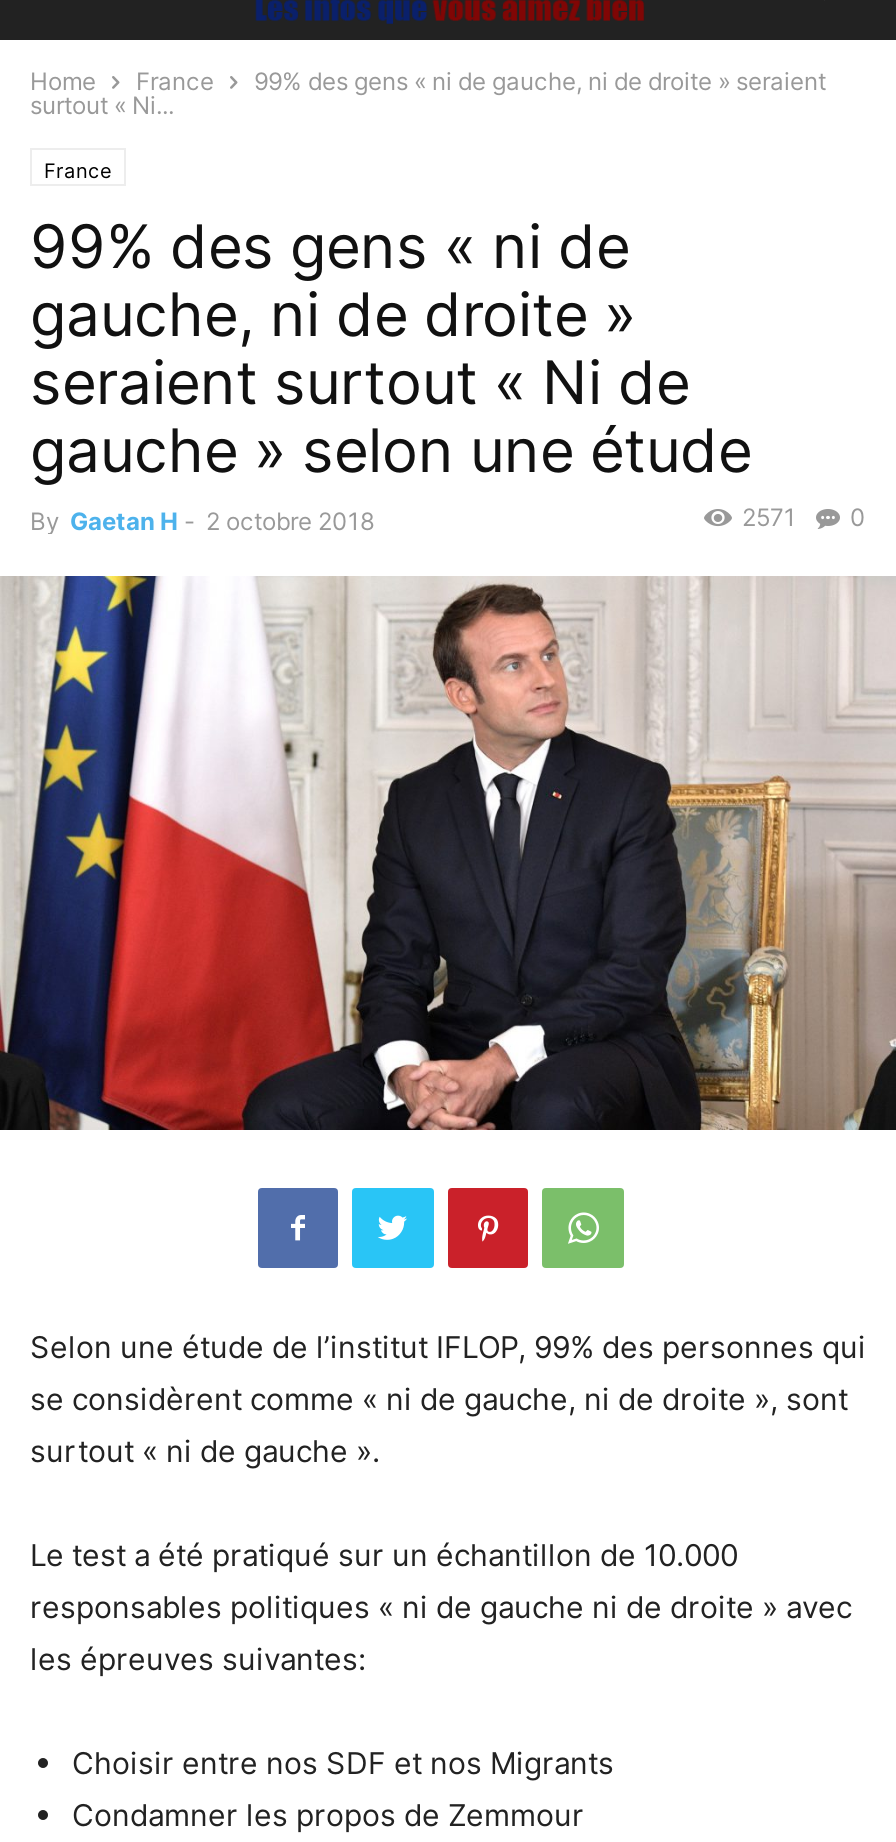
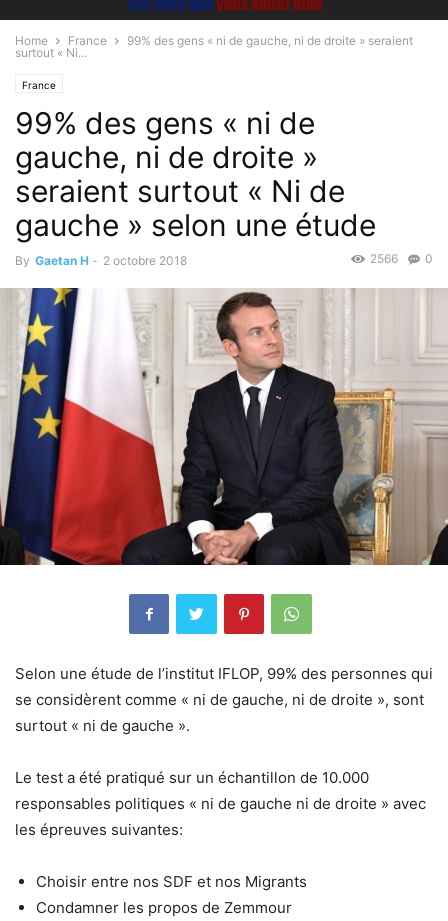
[742,502,866,532] 2571 0 -> [370,251,433,266] 2566 0

